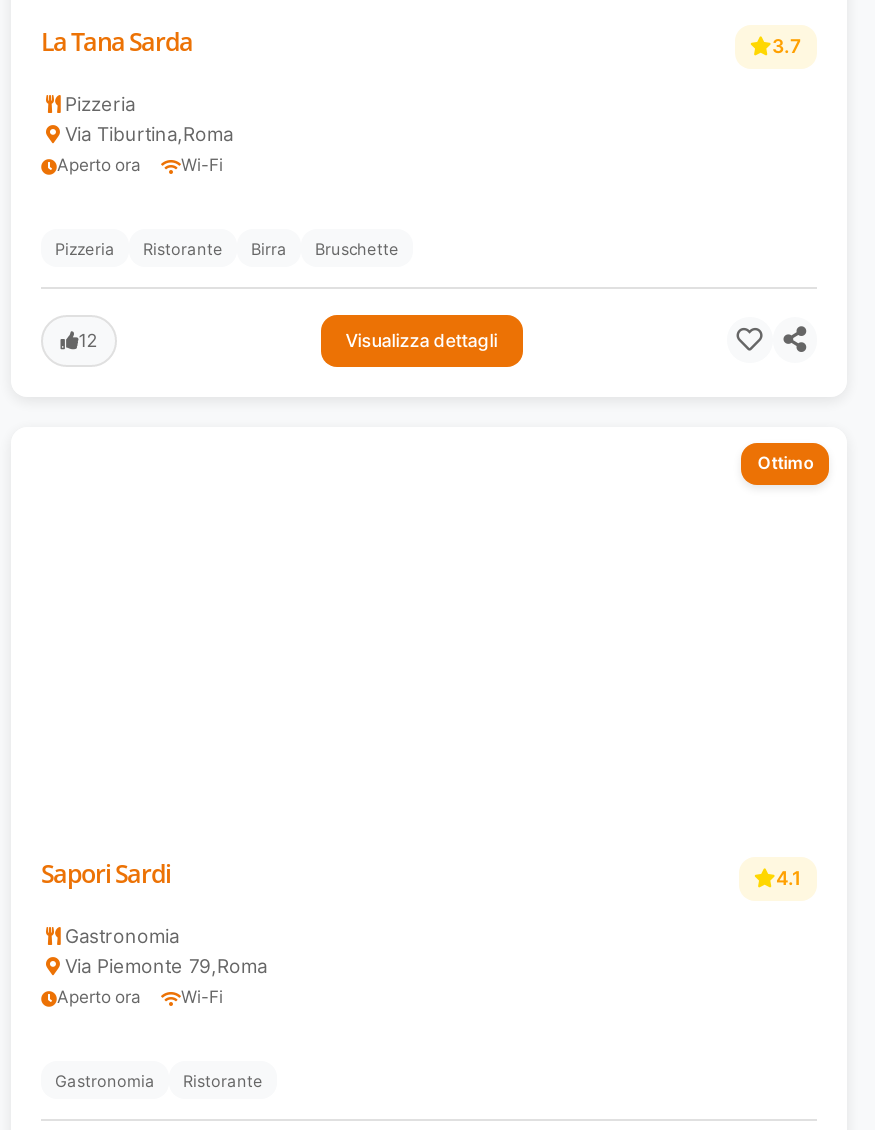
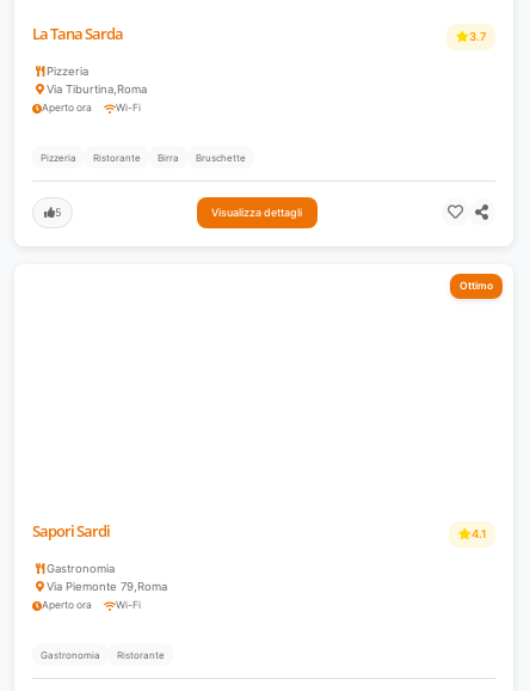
[79,328,97,350] 12 -> [55,205,61,218] 5

